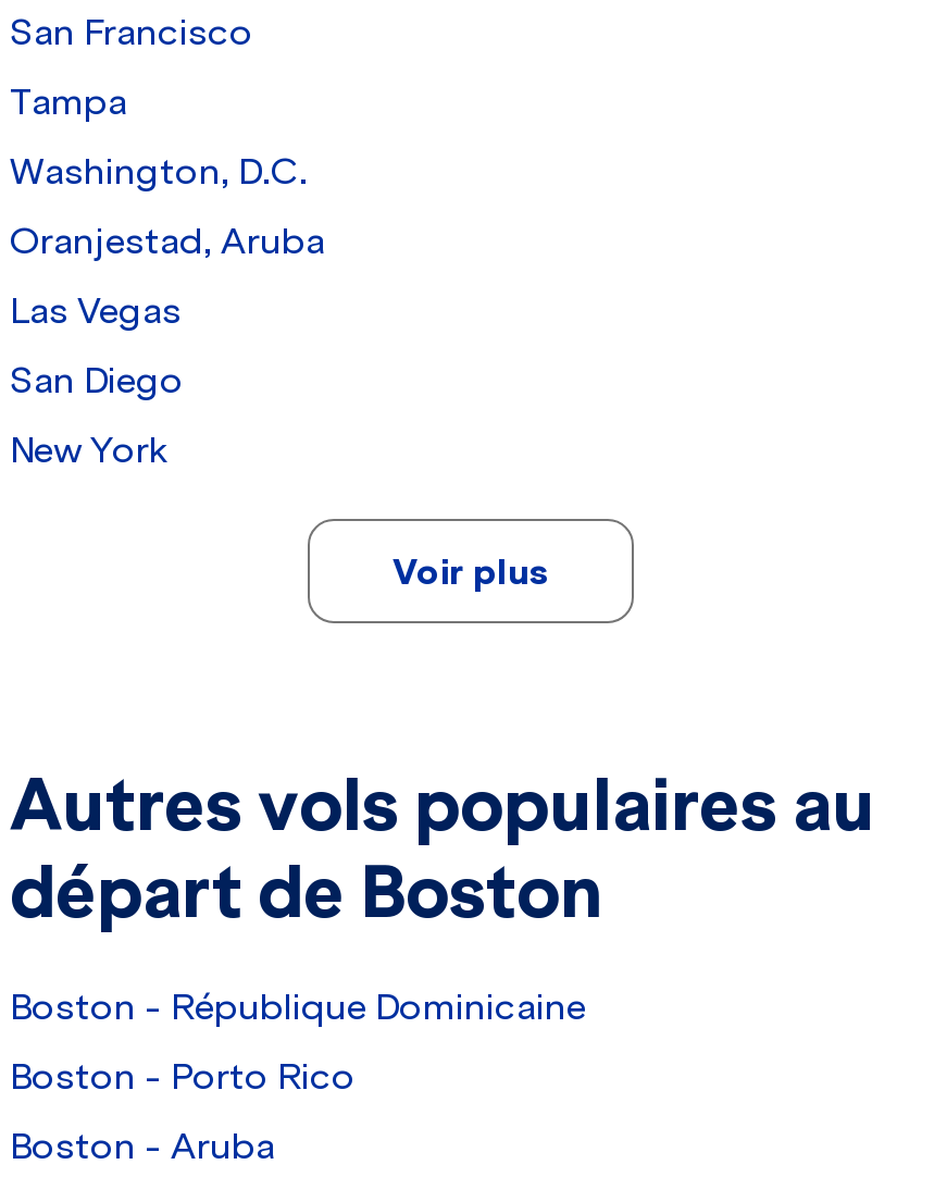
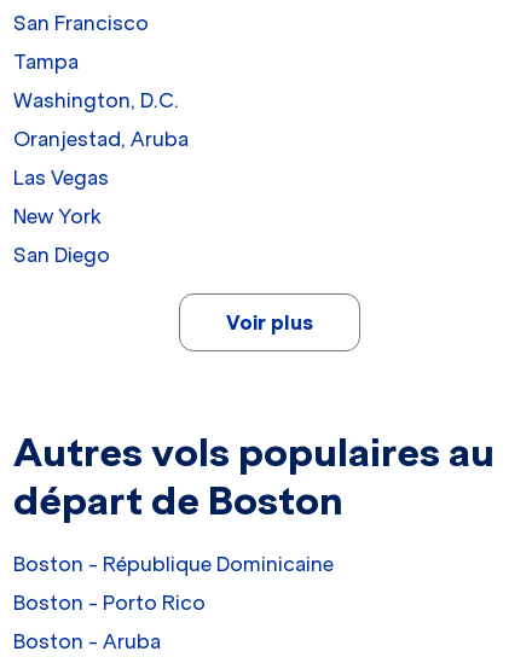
moved [10,358,184,401] -> [13,243,110,267]: San Diego
moved [10,428,169,471] -> [13,204,102,228]: New York

